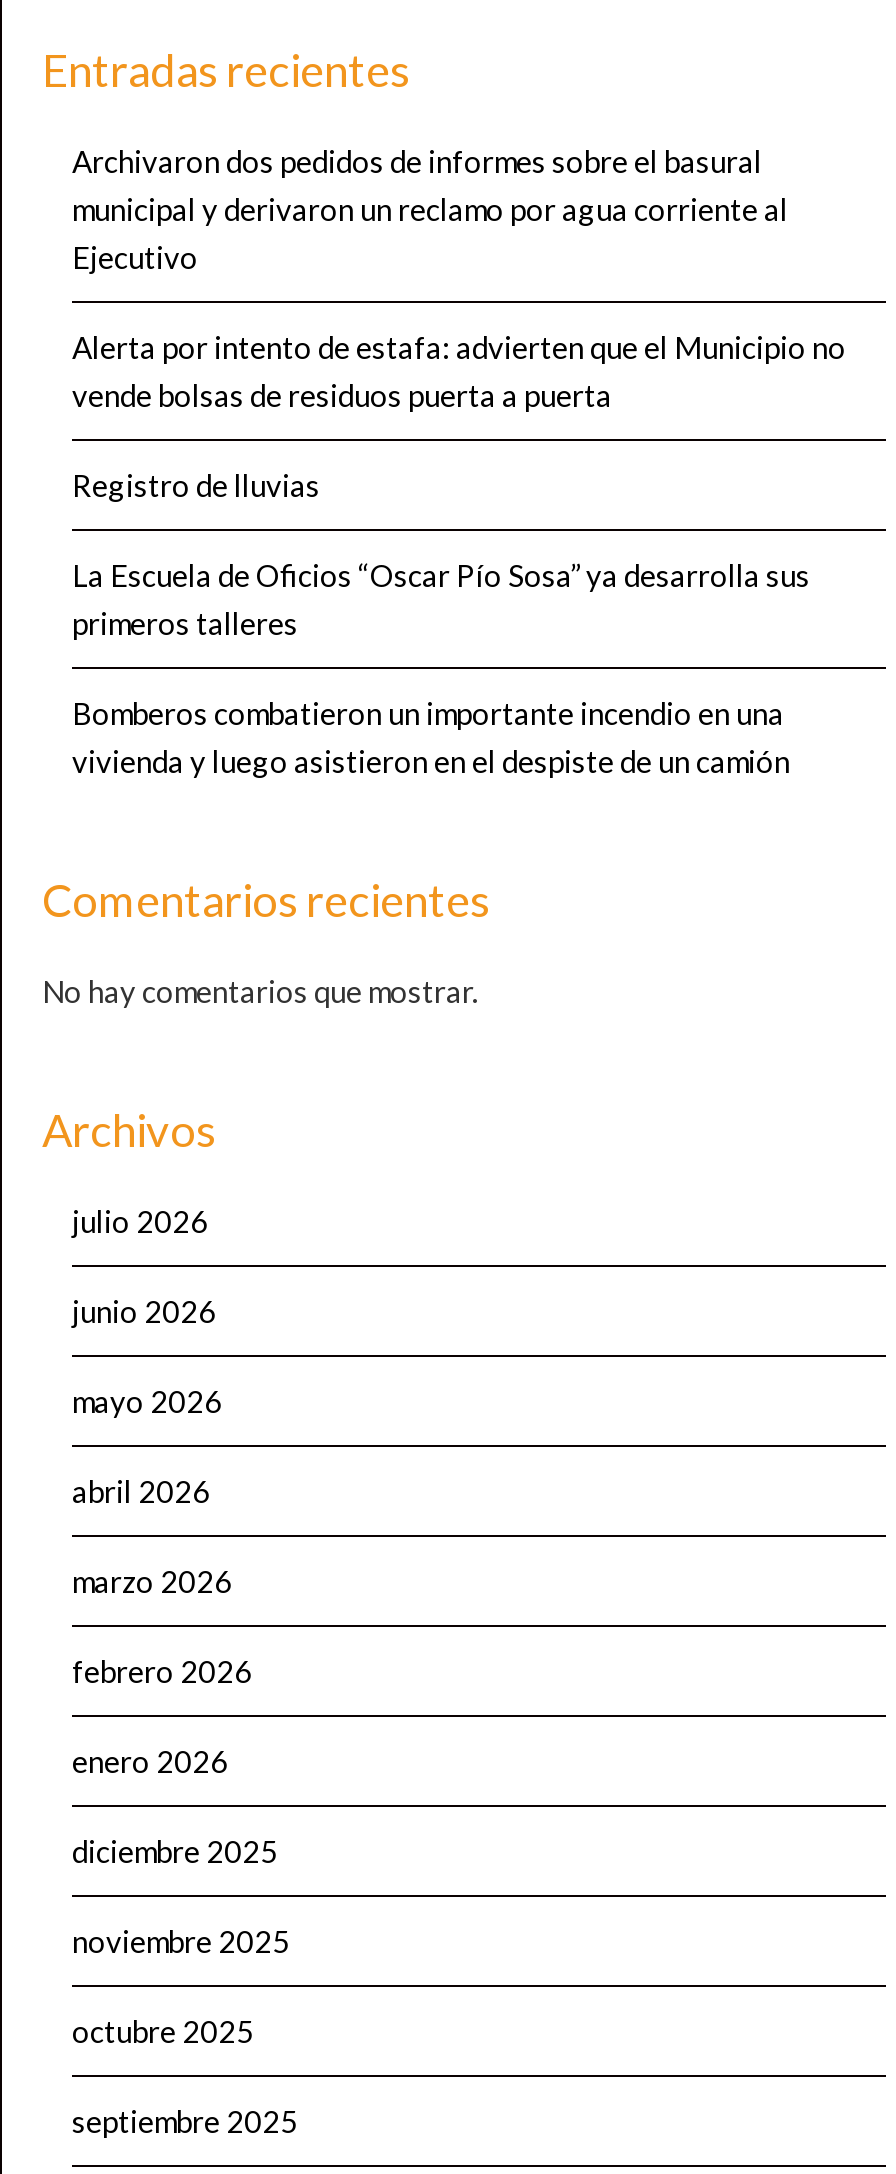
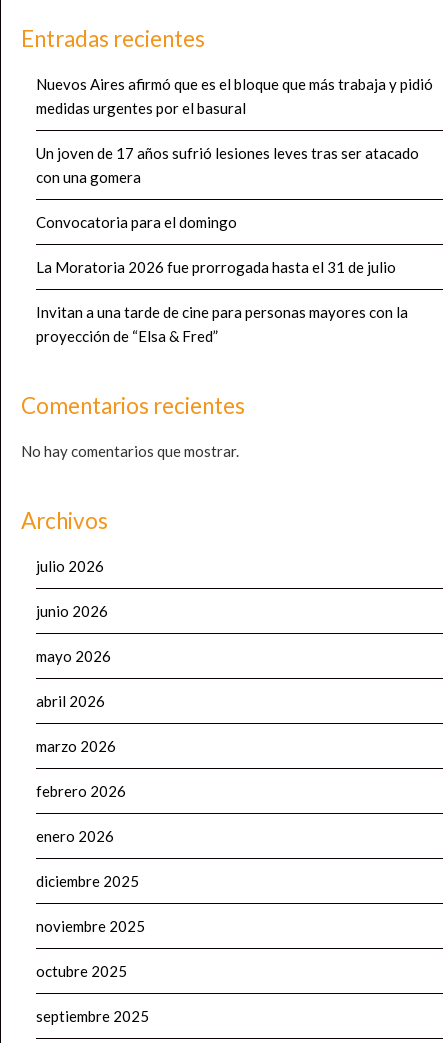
[72,144,788,276] Archivaron dos pedidos de informes sobre el basural | municipal y derivaron un reclamo por agua corriente al | Ejecutivo -> [36,75,433,117] Nuevos Aires afirmó que es el bloque que más trabaja y pidió | medidas urgentes por el basural
[72,330,846,414] Alerta por intento de estafa: advierten que el Municipio no | vende bolsas de residuos puerta a puerta -> [36,144,419,186] Un joven de 17 años sufrió lesiones leves tras ser atacado | con una gomera
[72,468,320,504] Registro de lluvias -> [36,213,237,231] Convocatoria para el domingo
[72,558,810,642] La Escuela de Oficios “Oscar Pío Sosa” ya desarrolla sus | primeros talleres -> [36,258,396,276] La Moratoria 2026 fue prorrogada hasta el 31 de julio
[72,696,790,780] Bomberos combatieron un importante incendio en una | vivienda y luego asistieron en el despiste de un camión -> [36,303,408,345] Invitan a una tarde de cine para personas mayores con la | proyección de “Elsa & Fred”

